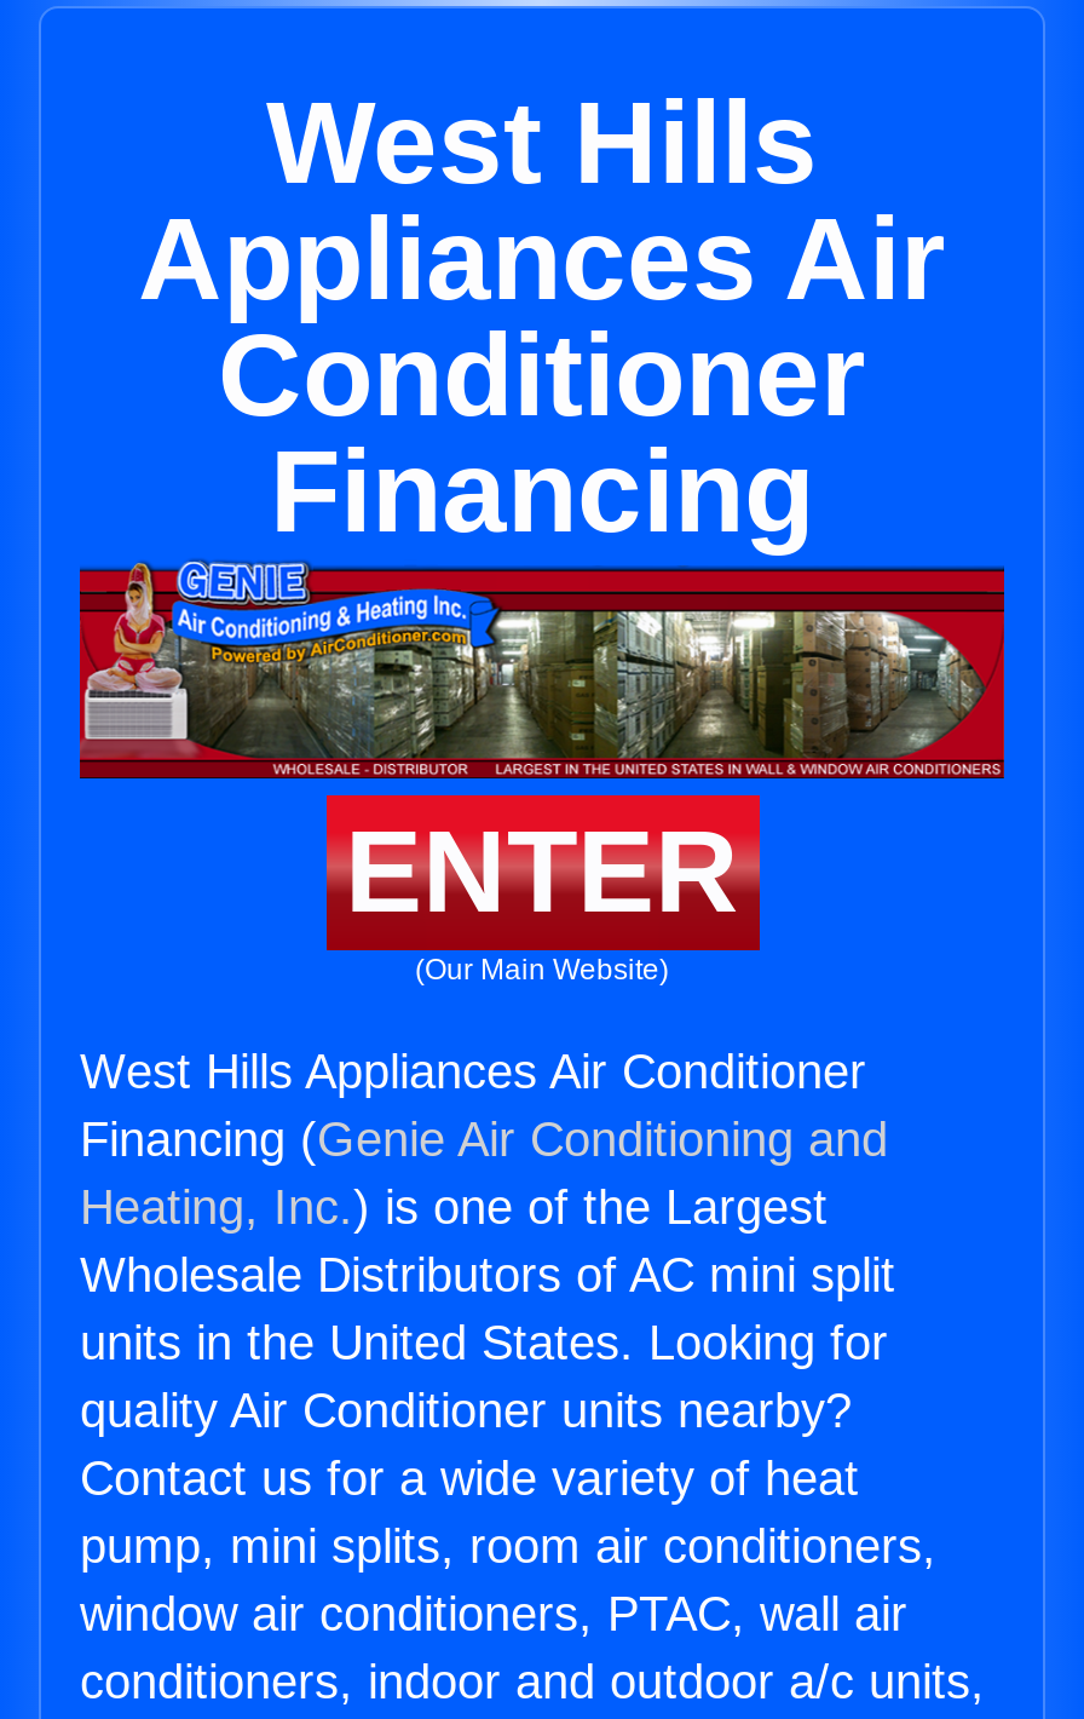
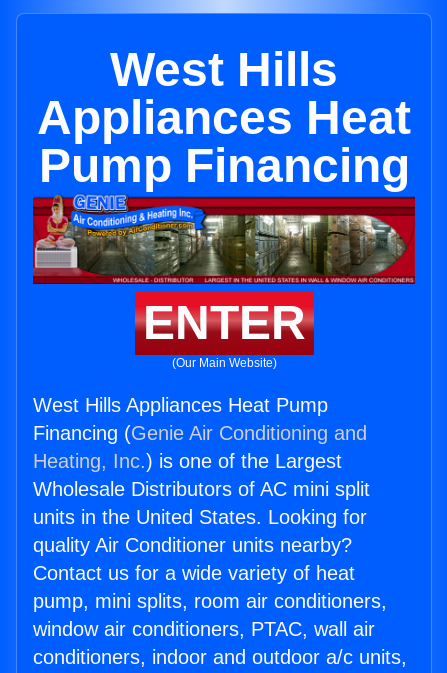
[138,195,946,556] Appliances Air | Conditioner | Financing -> [37,91,411,192] Appliances Heat | Pump Financing
[80,1045,866,1098] West Hills Appliances Air Conditioner -> [33,394,328,416] West Hills Appliances Heat Pump

